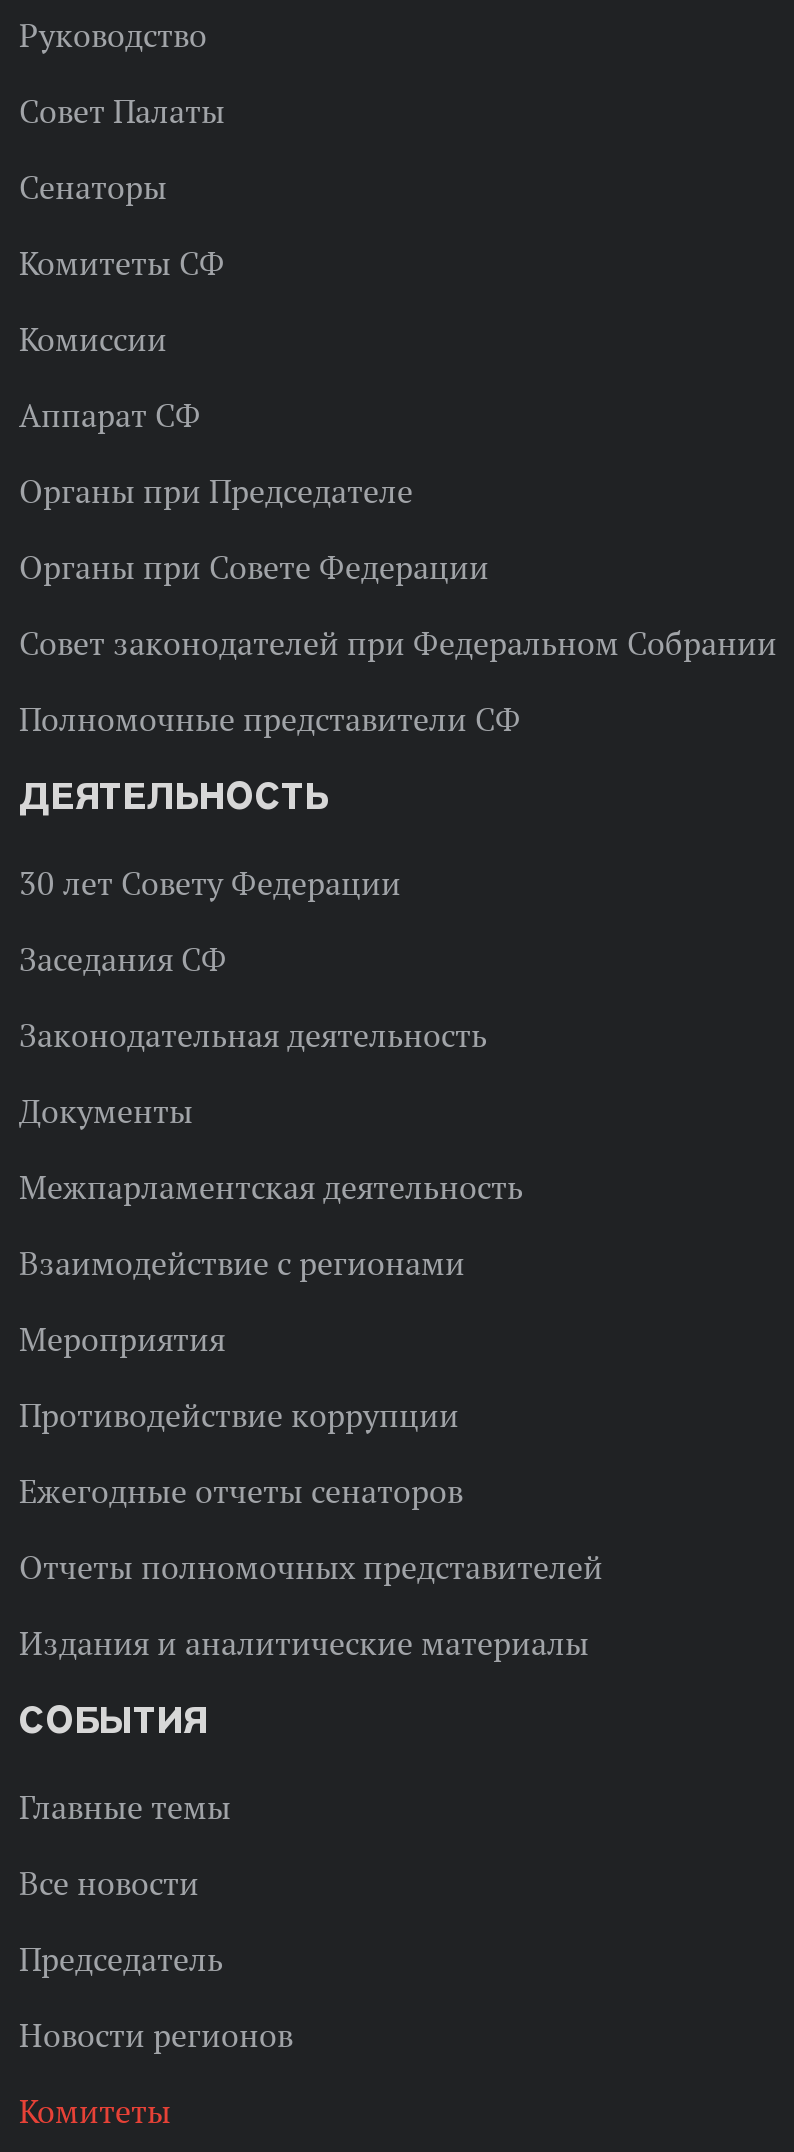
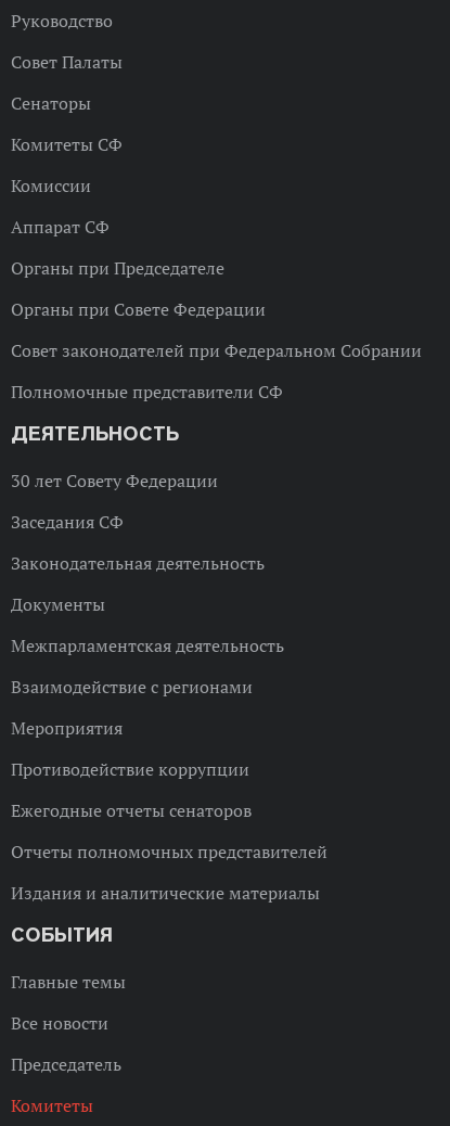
[19,2015,293,2055] Новости регионов -> none

